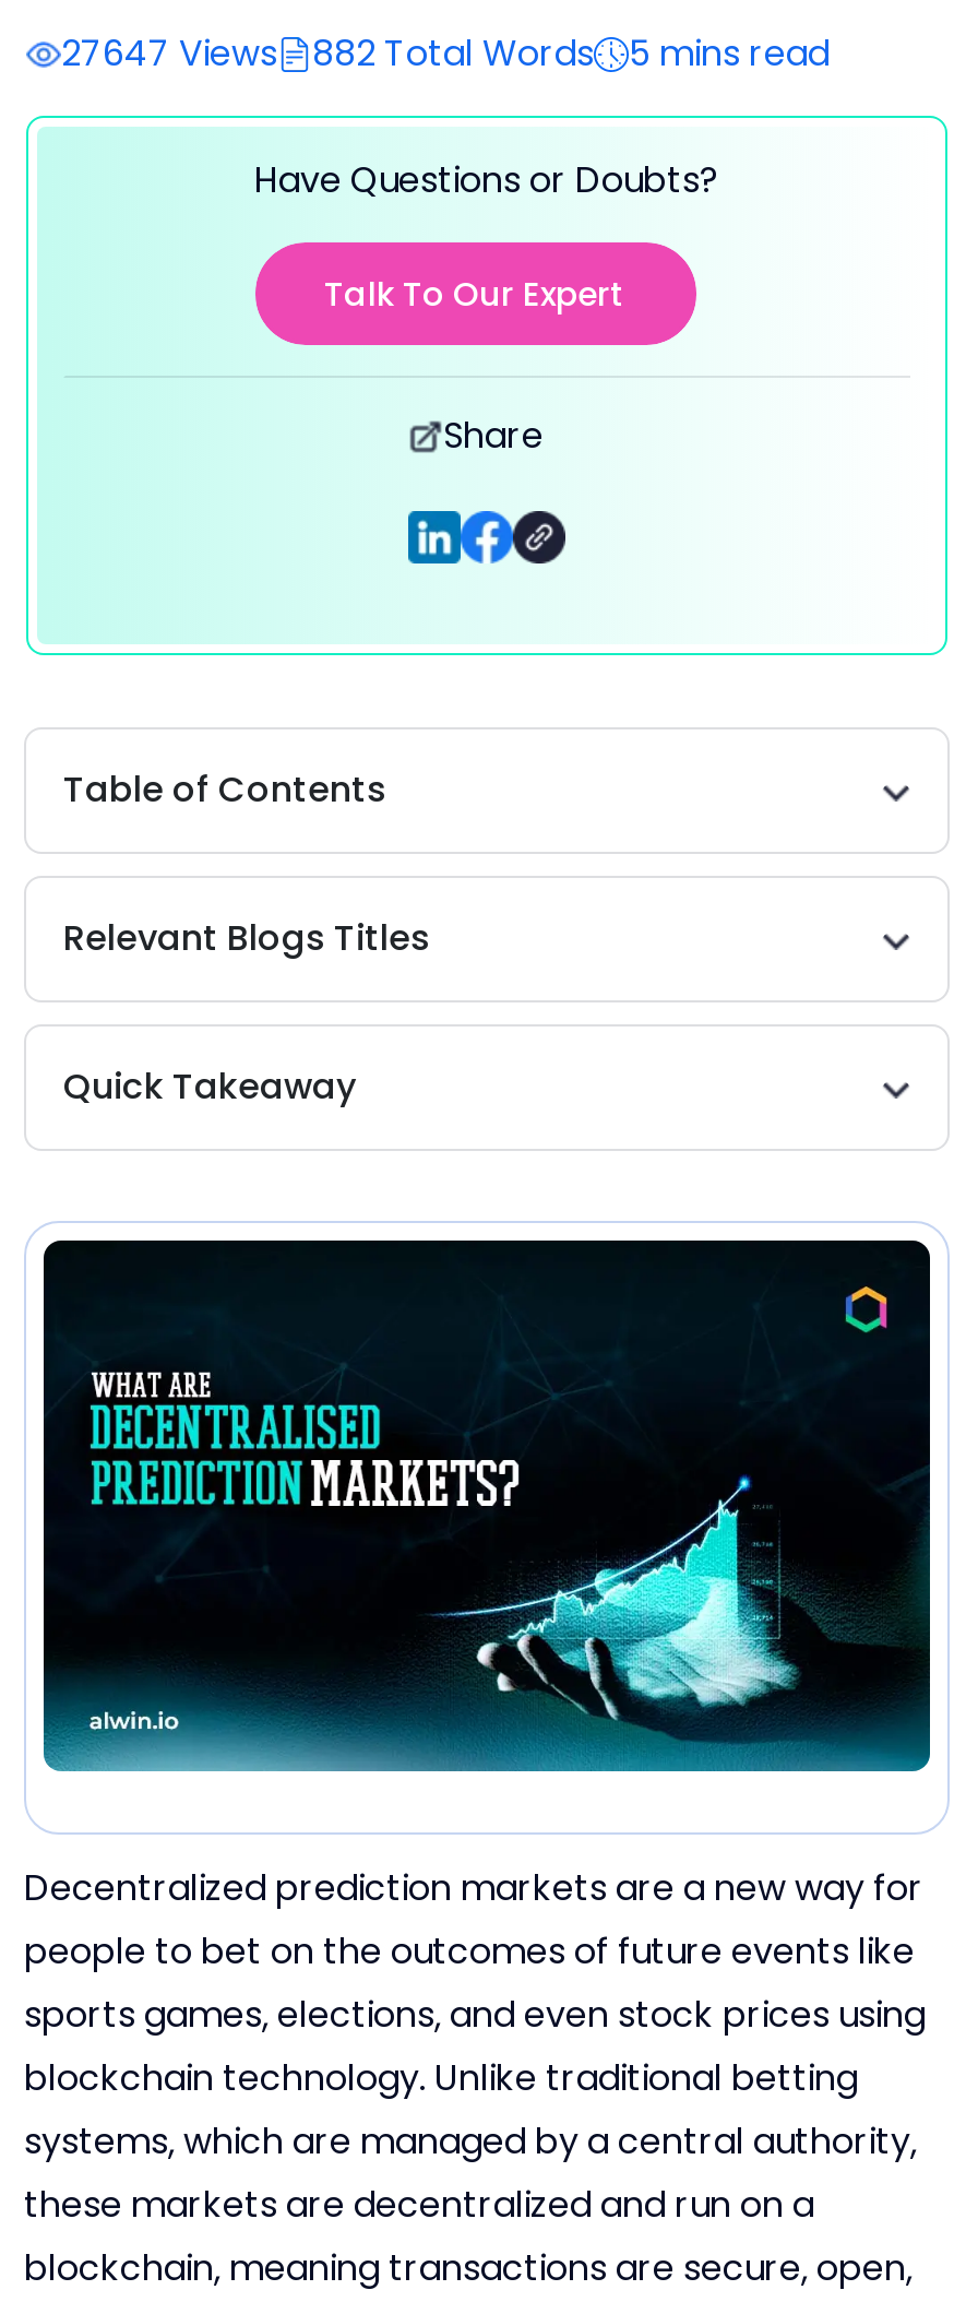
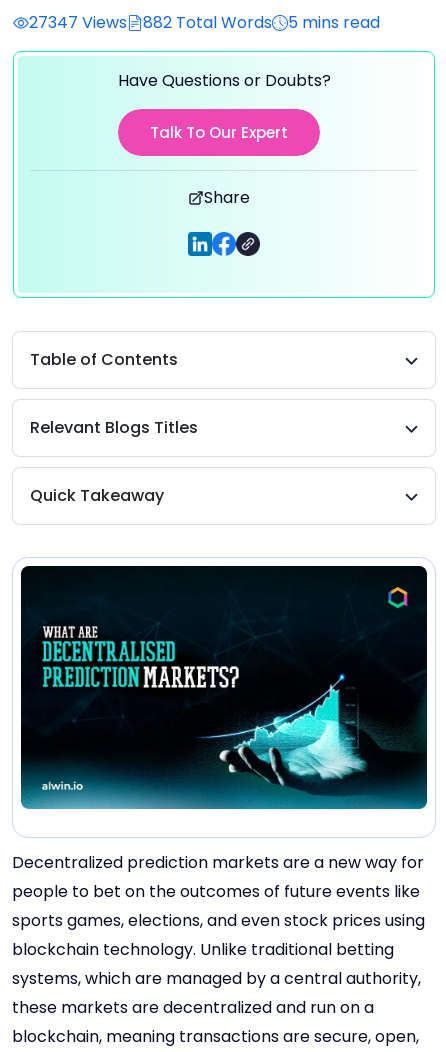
[61,28,830,79] 27647 Views 882 Total Words 5 mins read -> [29,11,380,34] 27347 Views 882 Total Words 5 mins read

